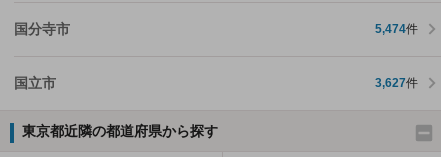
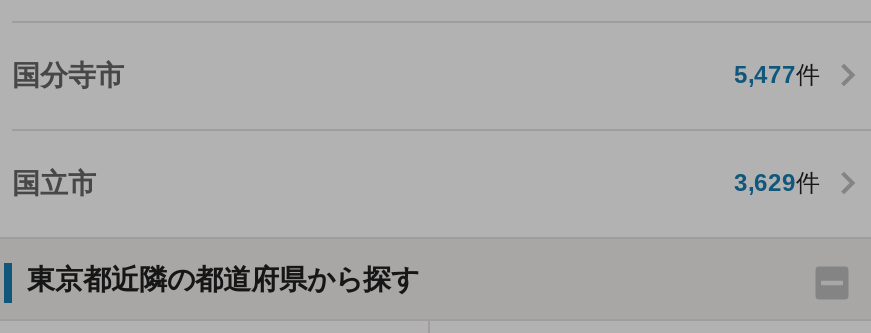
[375,22,418,36] 5,474件 -> [734,61,820,89] 5,477件
[375,76,418,90] 3,627件 -> [734,169,820,197] 3,629件

